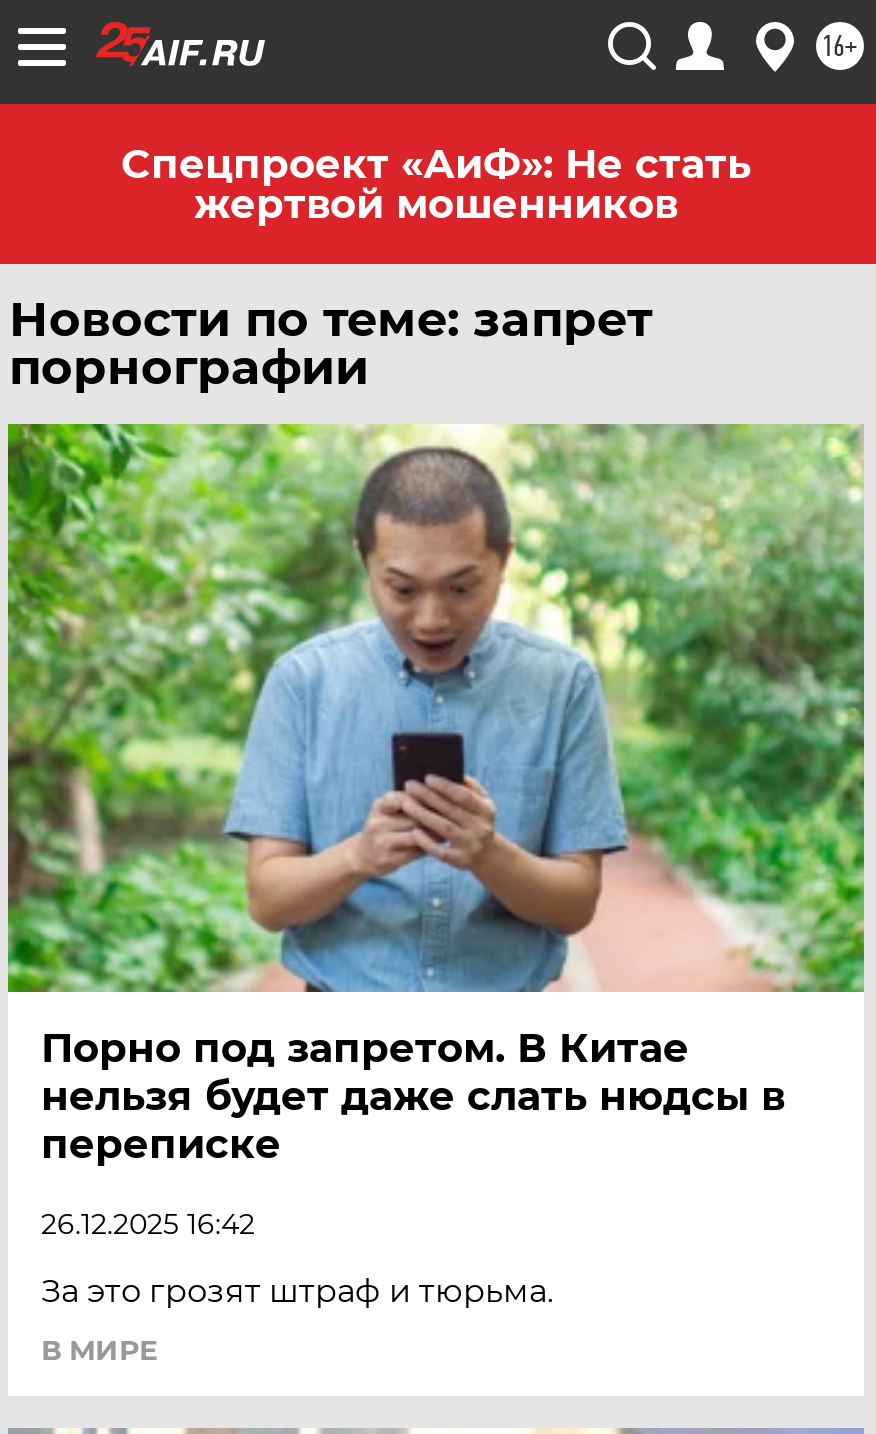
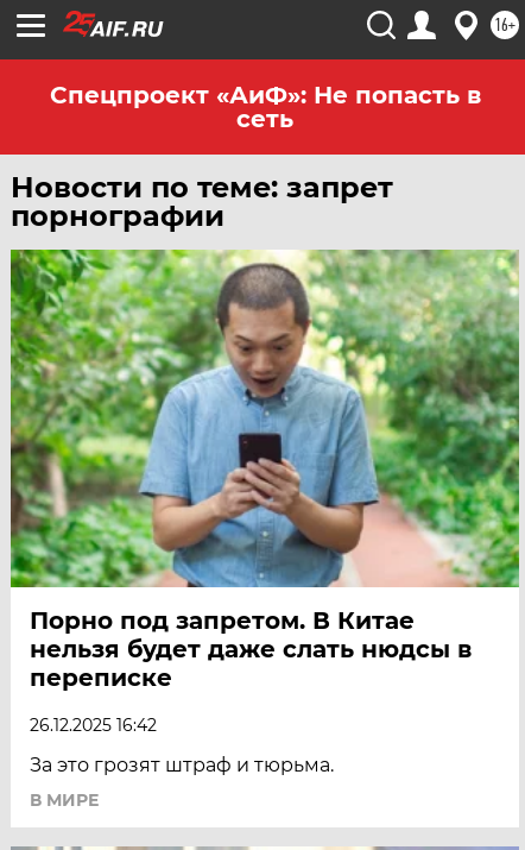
[121,140,751,228] Спецпроект «АиФ»: Не стать | жертвой мошенников -> [49,81,480,133] Спецпроект «АиФ»: Не попасть в | сеть

